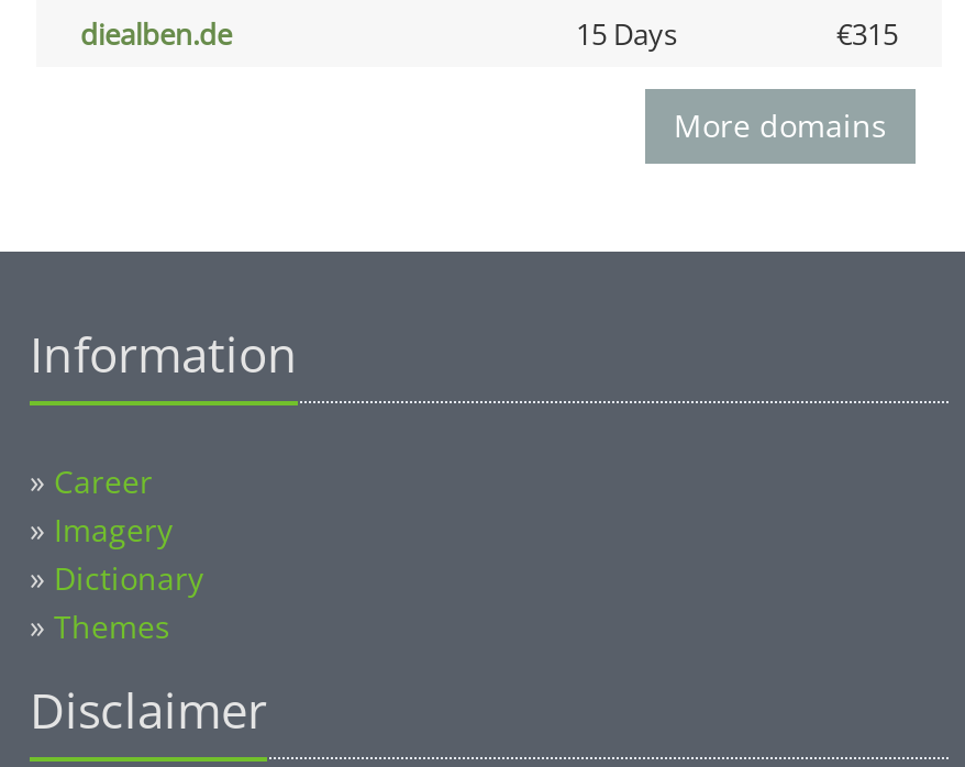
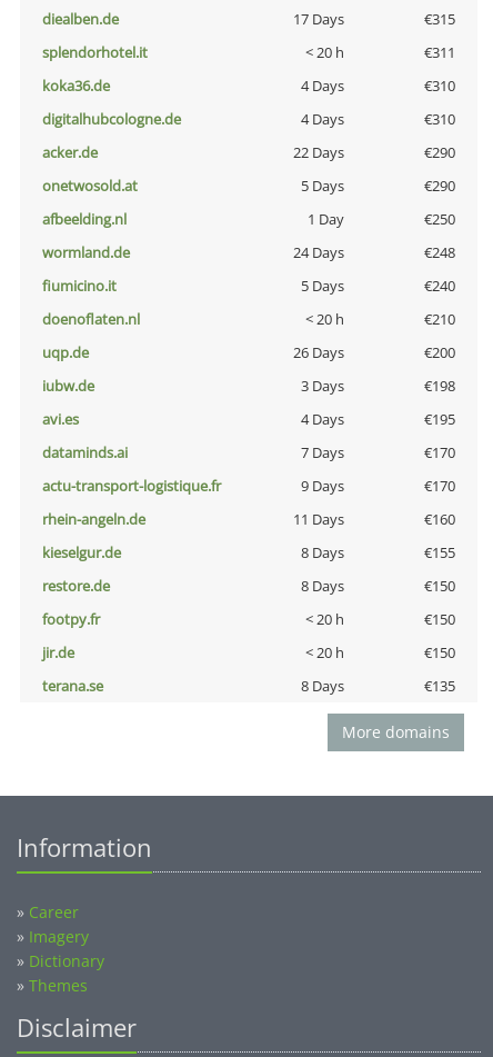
[576,14,677,54] 15 Days -> [293,9,344,29] 17 Days
none -> [42,42,455,696] splendorhotel.it | < 20 h | €311 | koka36.de | 4 Days | €310 | digitalhubcologne.de | 4 Days | €310 | acker.de | 22 Days | €290 | onetwosold.at | 5 Days | €290 | afbeelding.nl | 1 Day | €250 | wormland.de | 24 Days | €248 | fiumicino.it | 5 Days | €240 | doenoflaten.nl | < 20 h | €210 | uqp.de | 26 Days | €200 | iubw.de | 3 Days | €198 | avi.es | 4 Days | €195 | dataminds.ai | 7 Days | €170 | actu-transport-logistique.fr | 9 Days | €170 | rhein-angeln.de | 11 Days | €160 | kieselgur.de | 8 Days | €155 | restore.de | 8 Days | €150 | footpy.fr | < 20 h | €150 | jir.de | < 20 h | €150 | terana.se | 8 Days | €135

